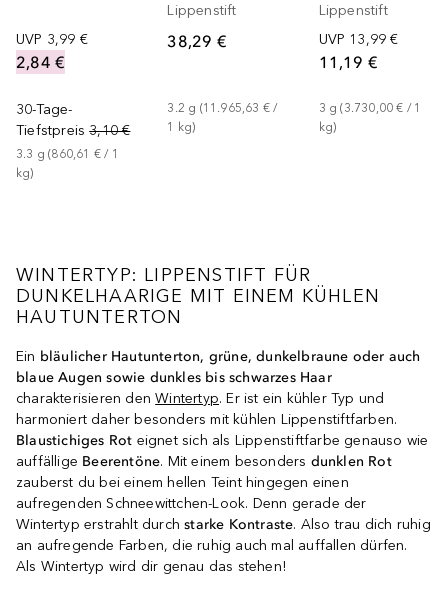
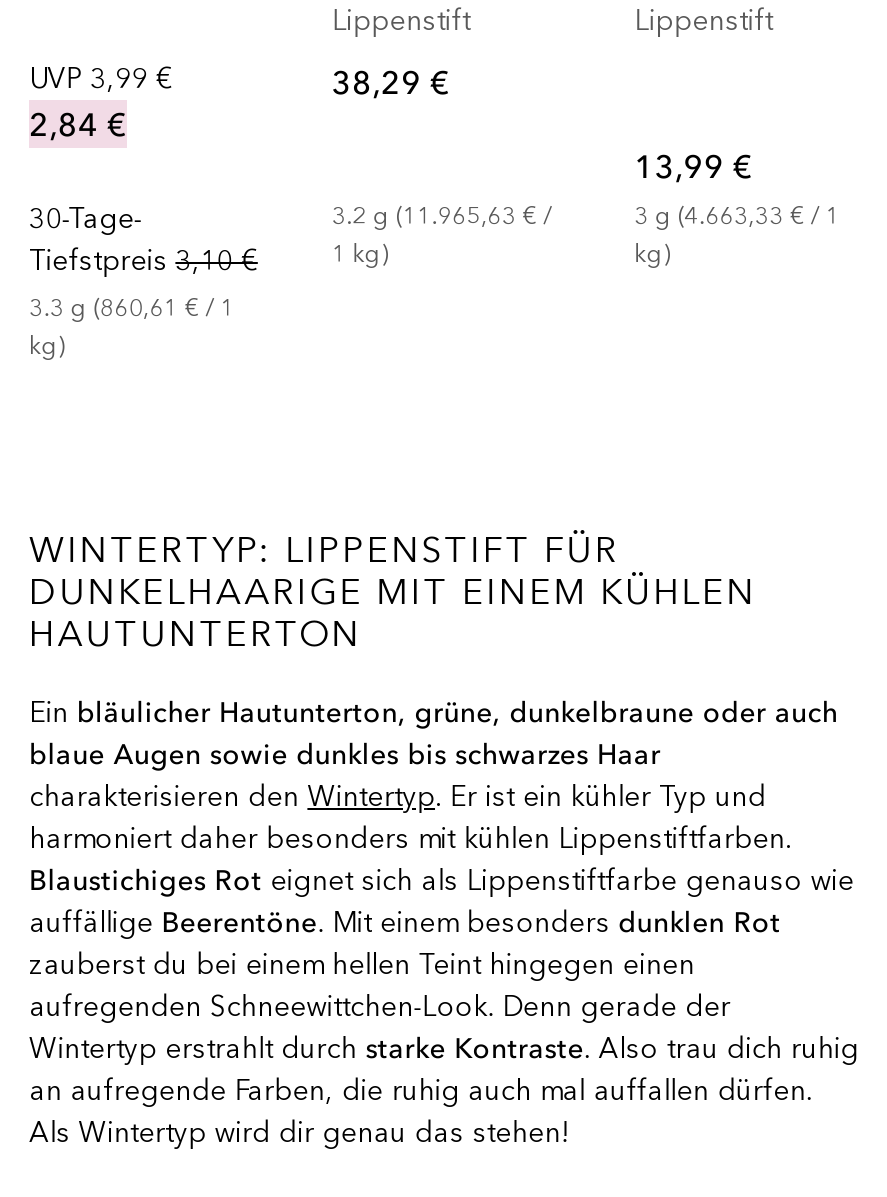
[319,31,421,115] UVP 13,99 € | 11,19 € | 3 g (3.730,00 €/ 1 -> [634,146,840,230] 13,99 € | 3 g (4.663,33 €/ 1

